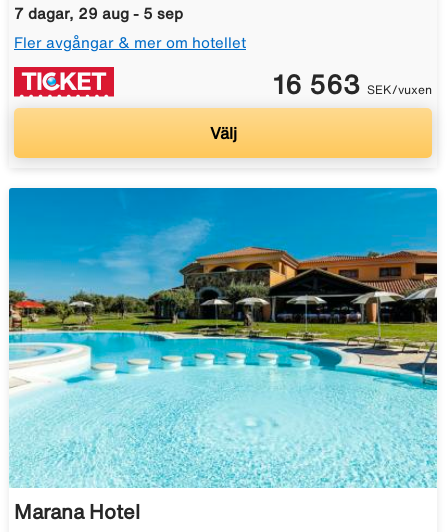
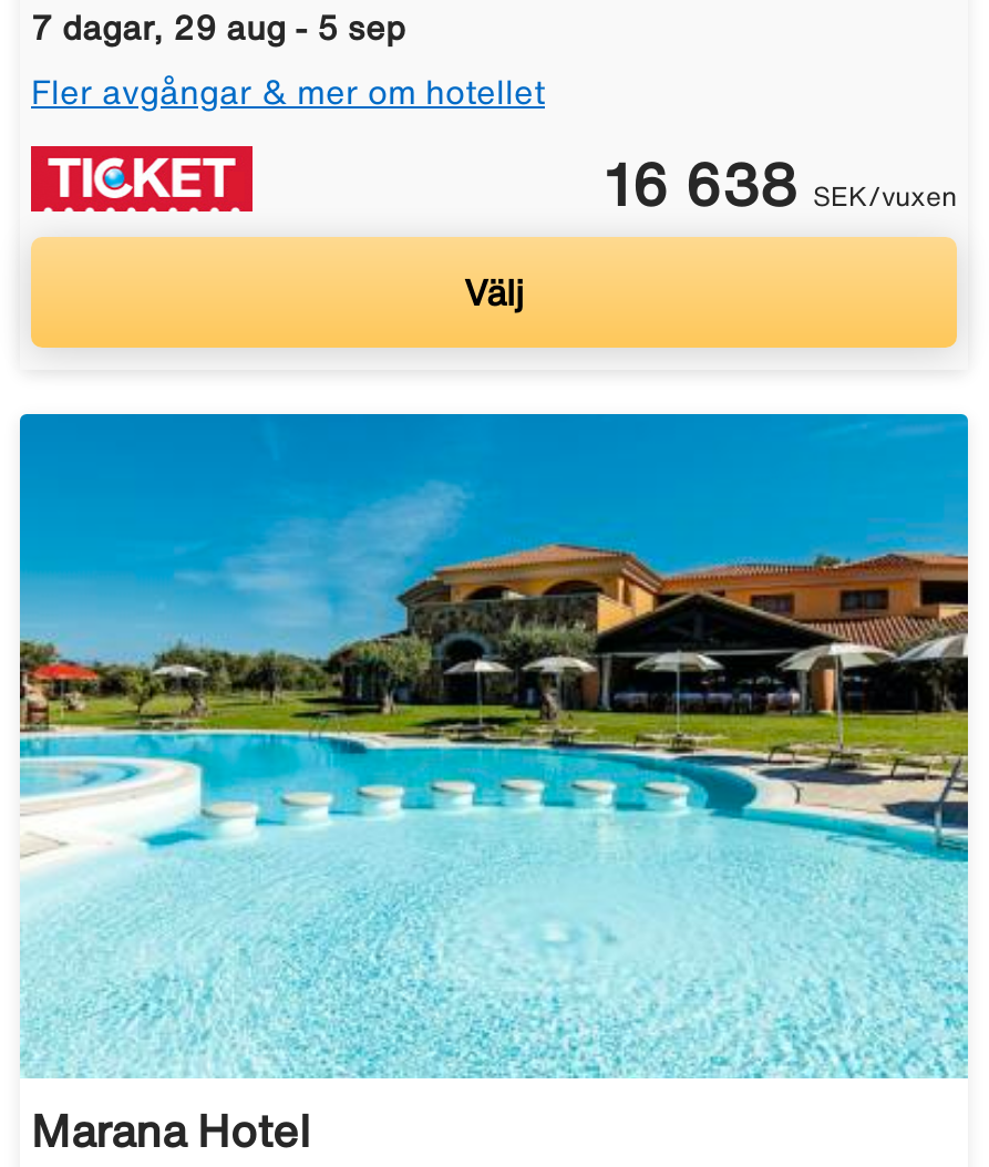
[273,71,432,97] 16 563 SEK/vuxen -> [605,155,957,213] 16 638 SEK/vuxen

